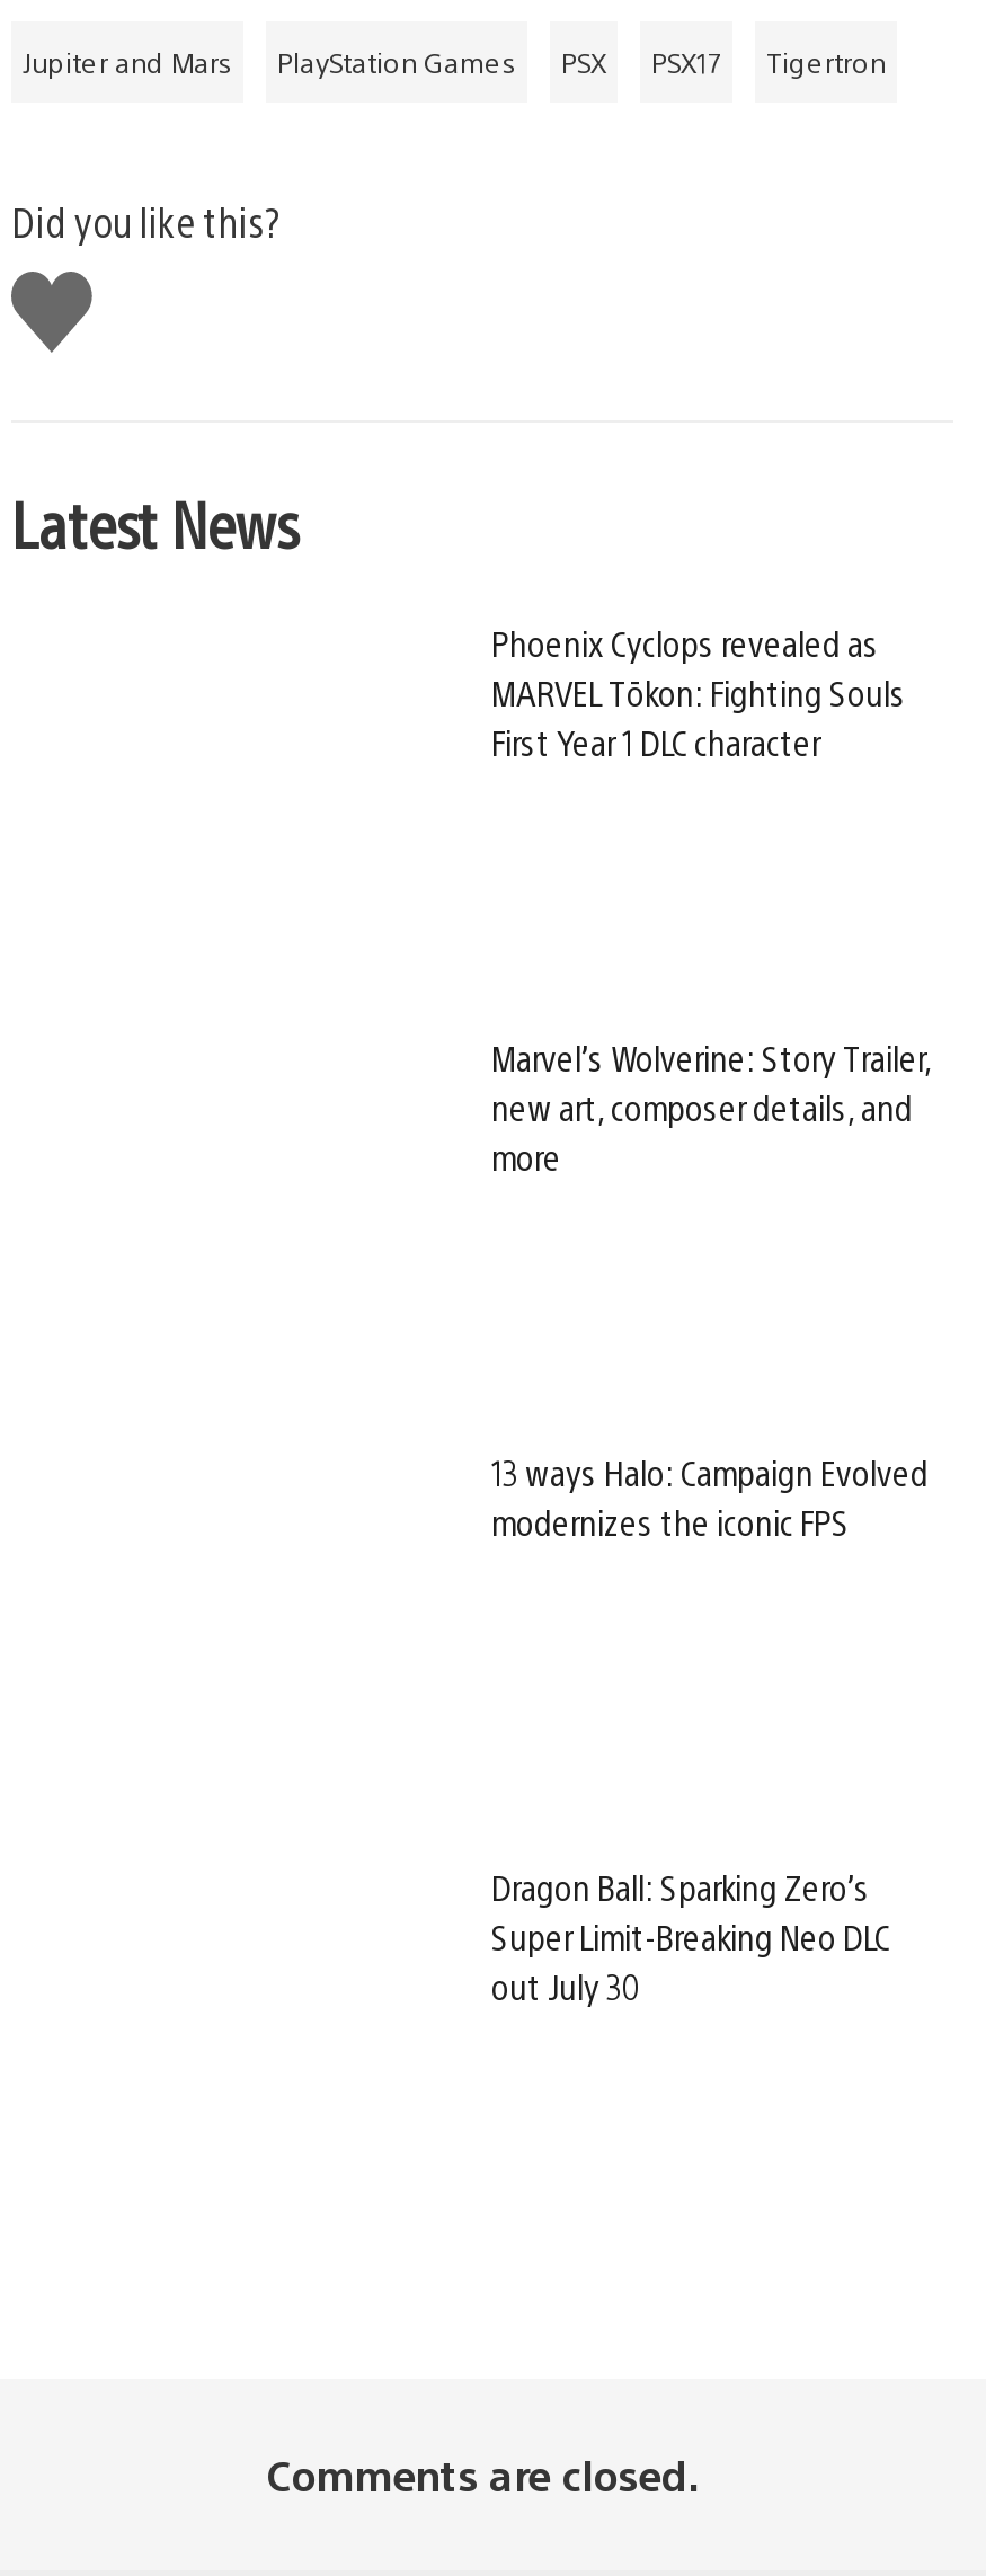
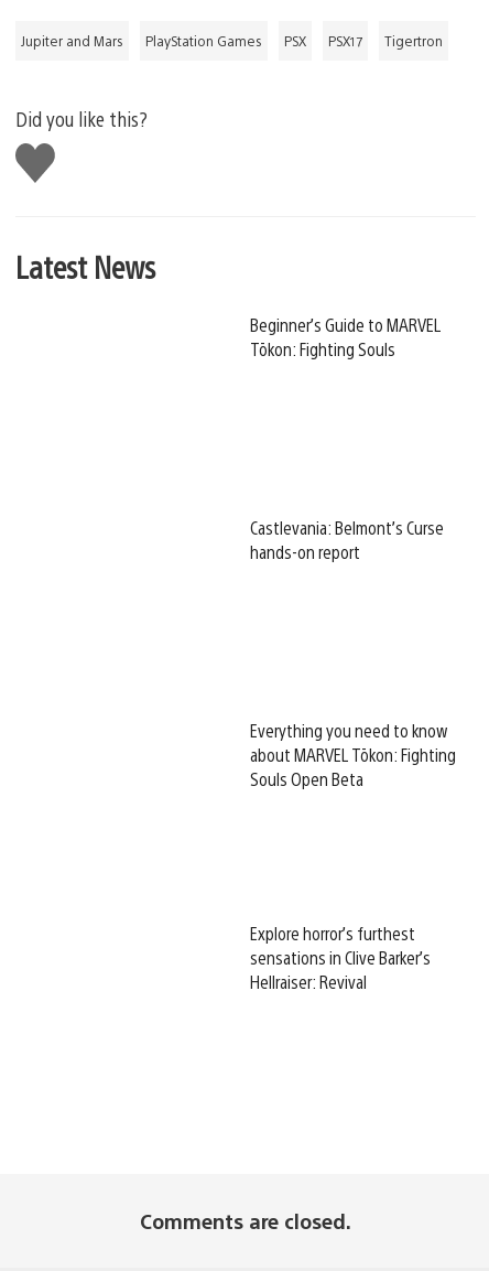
[491,618,906,765] Phoenix Cyclops revealed as | MARVEL Tōkon: Fighting Souls | First Year 1 DLC character -> [250,313,441,360] Beginner’s Guide to MARVEL | Tōkon: Fighting Souls
[491,1033,931,1179] Marvel’s Wolverine: Story Trailer, | new art, composer details, and | more -> [250,516,444,563] Castlevania: Belmont’s Curse | hands-on report
[491,1448,929,1544] 13 ways Halo: Campaign Evolved | modernizes the iconic FPS -> [250,719,456,790] Everything you need to know | about MARVEL Tōkon: Fighting | Souls Open Beta
[491,1862,890,2009] Dragon Ball: Sparking Zero’s | Super Limit-Breaking Neo DLC | out July 30 -> [250,921,431,993] Explore horror’s furthest | sensations in Clive Barker’s | Hellraiser: Revival

